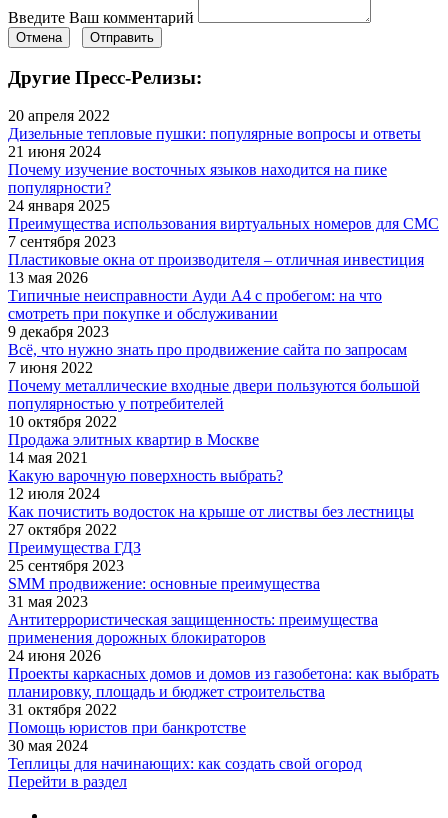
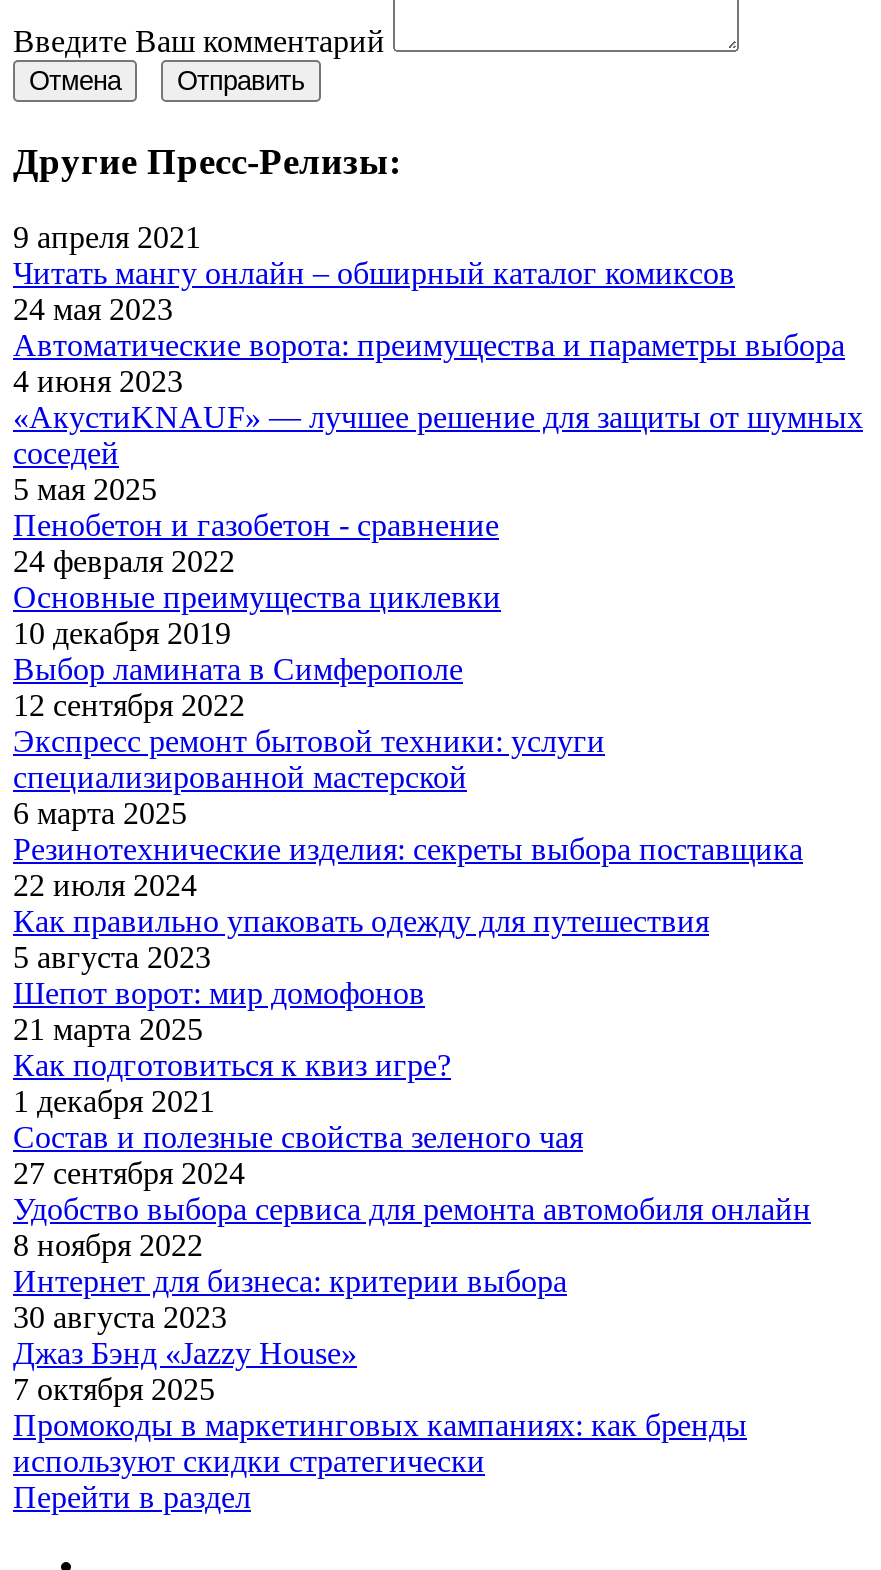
[8,107,439,772] 20 апреля 2022 | Дизельные тепловые пушки: популярные вопросы и ответы | 21 июня 2024 | Почему изучение восточных языков находится на пике | популярности? | 24 января 2025 | Преимущества использования виртуальных номеров для СМС | 7 сентября 2023 | Пластиковые окна от производителя – отличная инвестиция | 13 мая 2026 | Типичные неисправности Ауди А4 с пробегом: на что | смотреть при покупке и обслуживании | 9 декабря 2023 | Всё, что нужно знать про продвижение сайта по запросам | 7 июня 2022 | Почему металлические входные двери пользуются большой | популярностью у потребителей | 10 октября 2022 | Продажа элитных квартир в Москве | 14 мая 2021 | Какую варочную поверхность выбрать? | 12 июля 2024 | Как почистить водосток на крыше от листвы без лестницы | 27 октября 2022 | Преимущества ГДЗ | 25 сентября 2023 | SMM продвижение: основные преимущества | 31 мая 2023 | Антитеррористическая защищенность: преимущества | применения дорожных блокираторов | 24 июня 2026 | Проекты каркасных домов и домов из газобетона: как выбрать | планировку, площадь и бюджет строительства | 31 октября 2022 | Помощь юристов при банкротстве | 30 мая 2024 | Теплицы для начинающих: как создать свой огород -> [13,221,863,1479] 9 апреля 2021 | Читать мангу онлайн – обширный каталог комиксов | 24 мая 2023 | Автоматические ворота: преимущества и параметры выбора | 4 июня 2023 | «АкустиKNAUF» — лучшее решение для защиты от шумных | соседей | 5 мая 2025 | Пенобетон и газобетон - сравнение | 24 февраля 2022 | Основные преимущества циклевки | 10 декабря 2019 | Выбор ламината в Симферополе | 12 сентября 2022 | Экспресс ремонт бытовой техники: услуги | специализированной мастерской | 6 марта 2025 | Резинотехнические изделия: секреты выбора поставщика | 22 июля 2024 | Как правильно упаковать одежду для путешествия | 5 августа 2023 | Шепот ворот: мир домофонов | 21 марта 2025 | Как подготовиться к квиз игре? | 1 декабря 2021 | Состав и полезные свойства зеленого чая | 27 сентября 2024 | Удобство выбора сервиса для ремонта автомобиля онлайн | 8 ноября 2022 | Интернет для бизнеса: критерии выбора | 30 августа 2023 | Джаз Бэнд «Jazzy House» | 7 октября 2025 | Промокоды в маркетинговых кампаниях: как бренды | используют скидки стратегически

